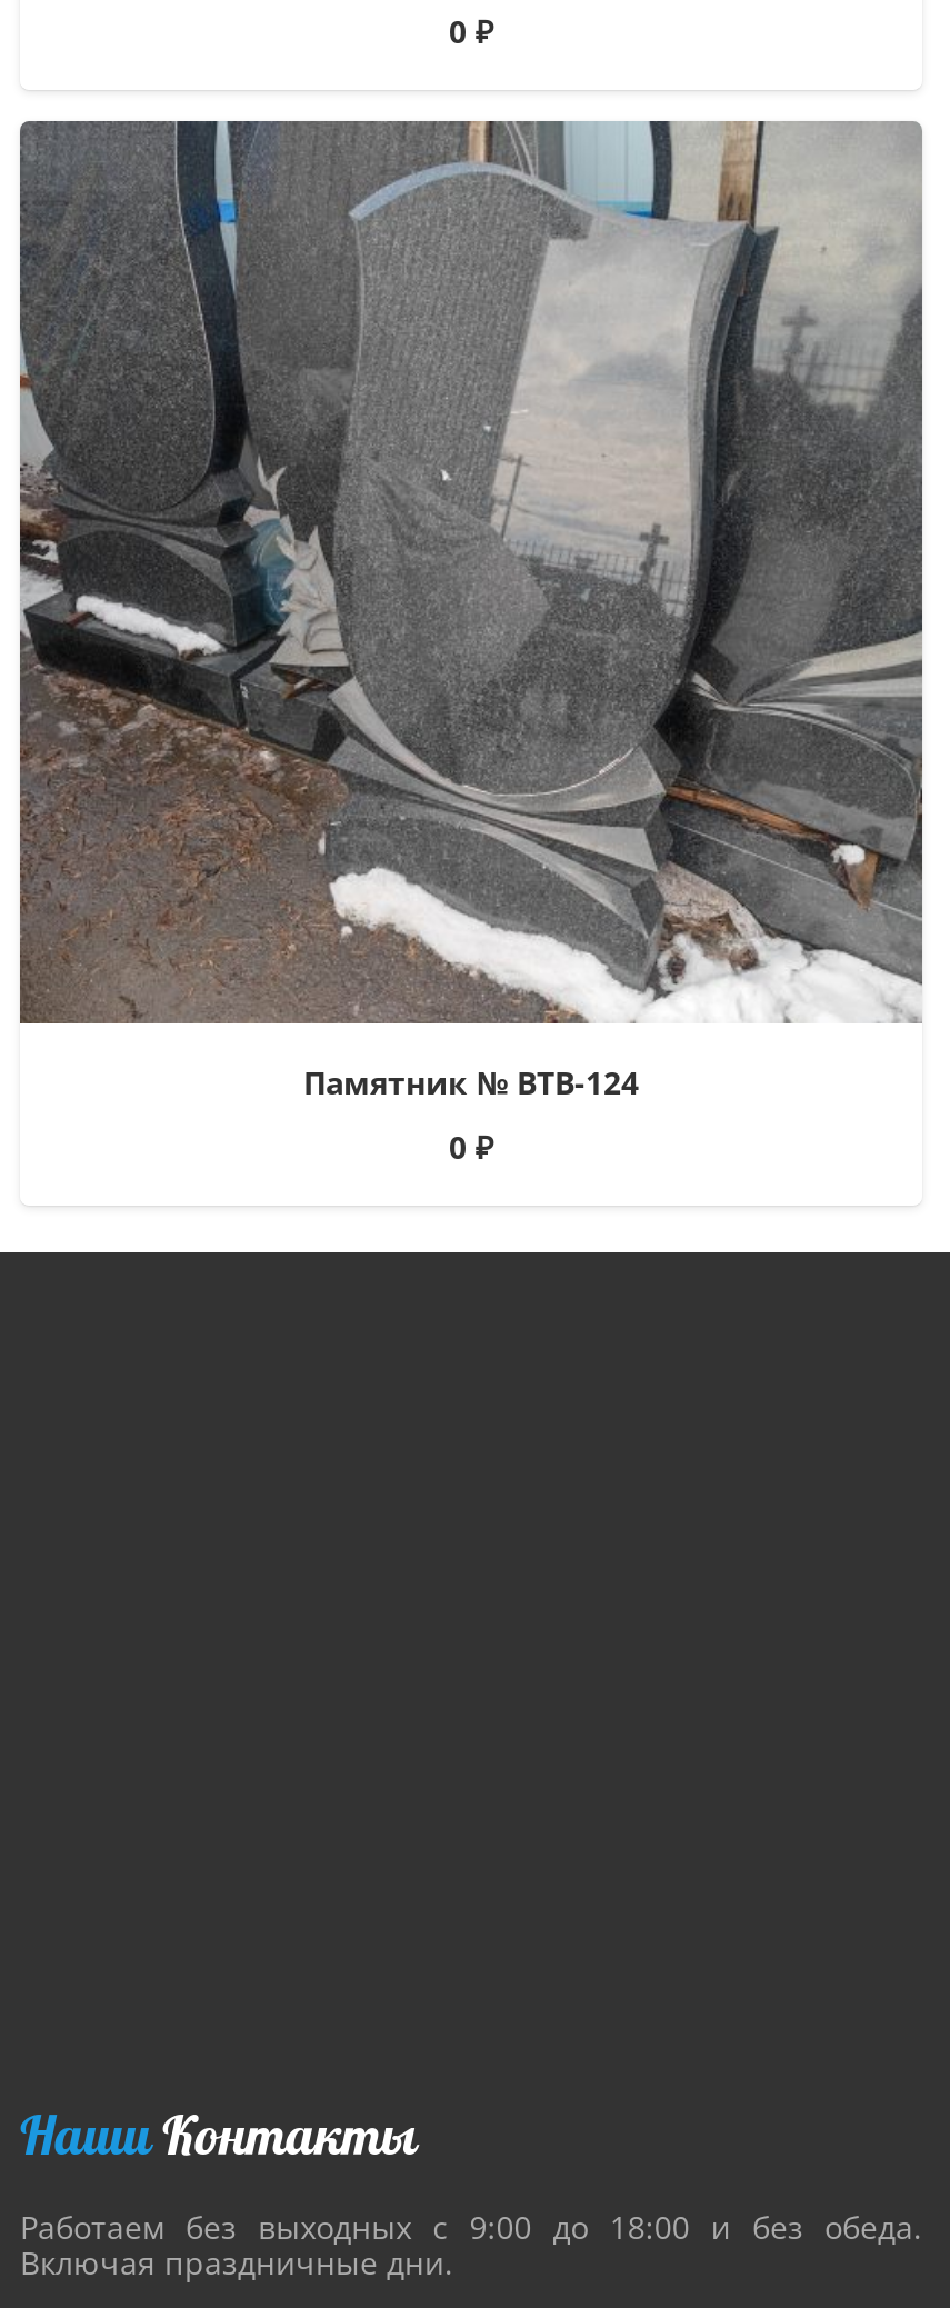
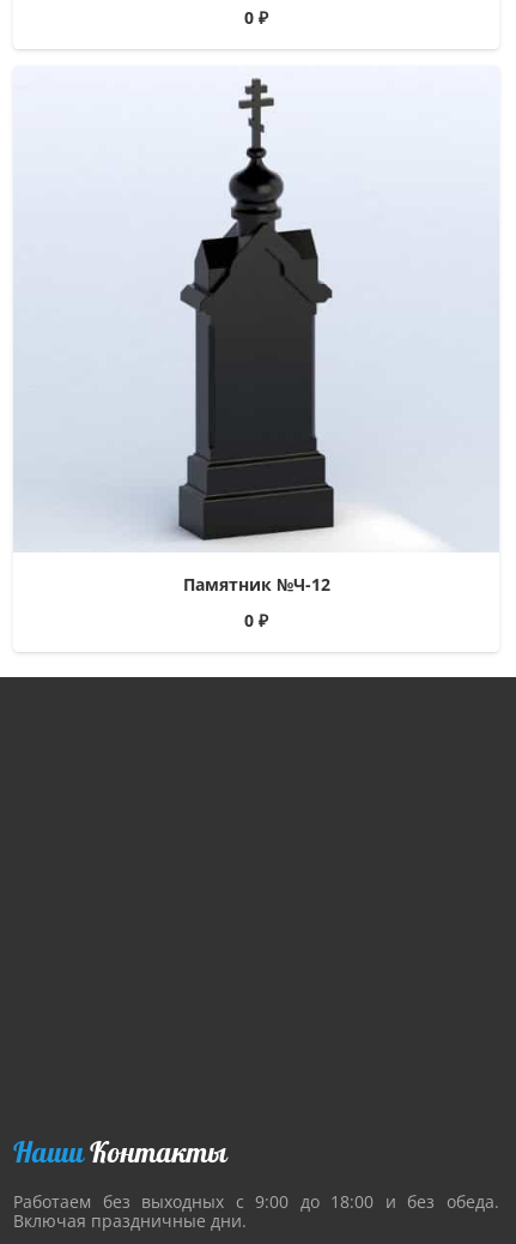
[18,119,924,1104] [image] | Памятник № ВТВ-124 -> [13,66,499,596] [image] | Памятник №Ч-12

